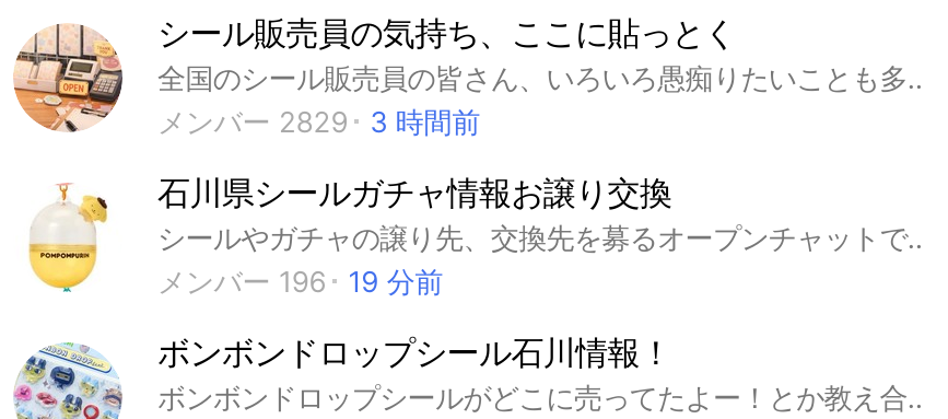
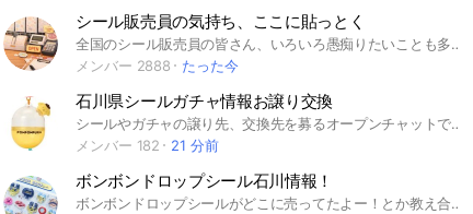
[157,104,480,139] メンバー 2829 | 3 時間前 -> [76,57,238,74] メンバー 2888 | たった今
[157,264,326,299] メンバー 196 -> [76,136,160,154] メンバー 182
[348,264,443,299] 19 分前 -> [171,136,219,154] 21 分前

